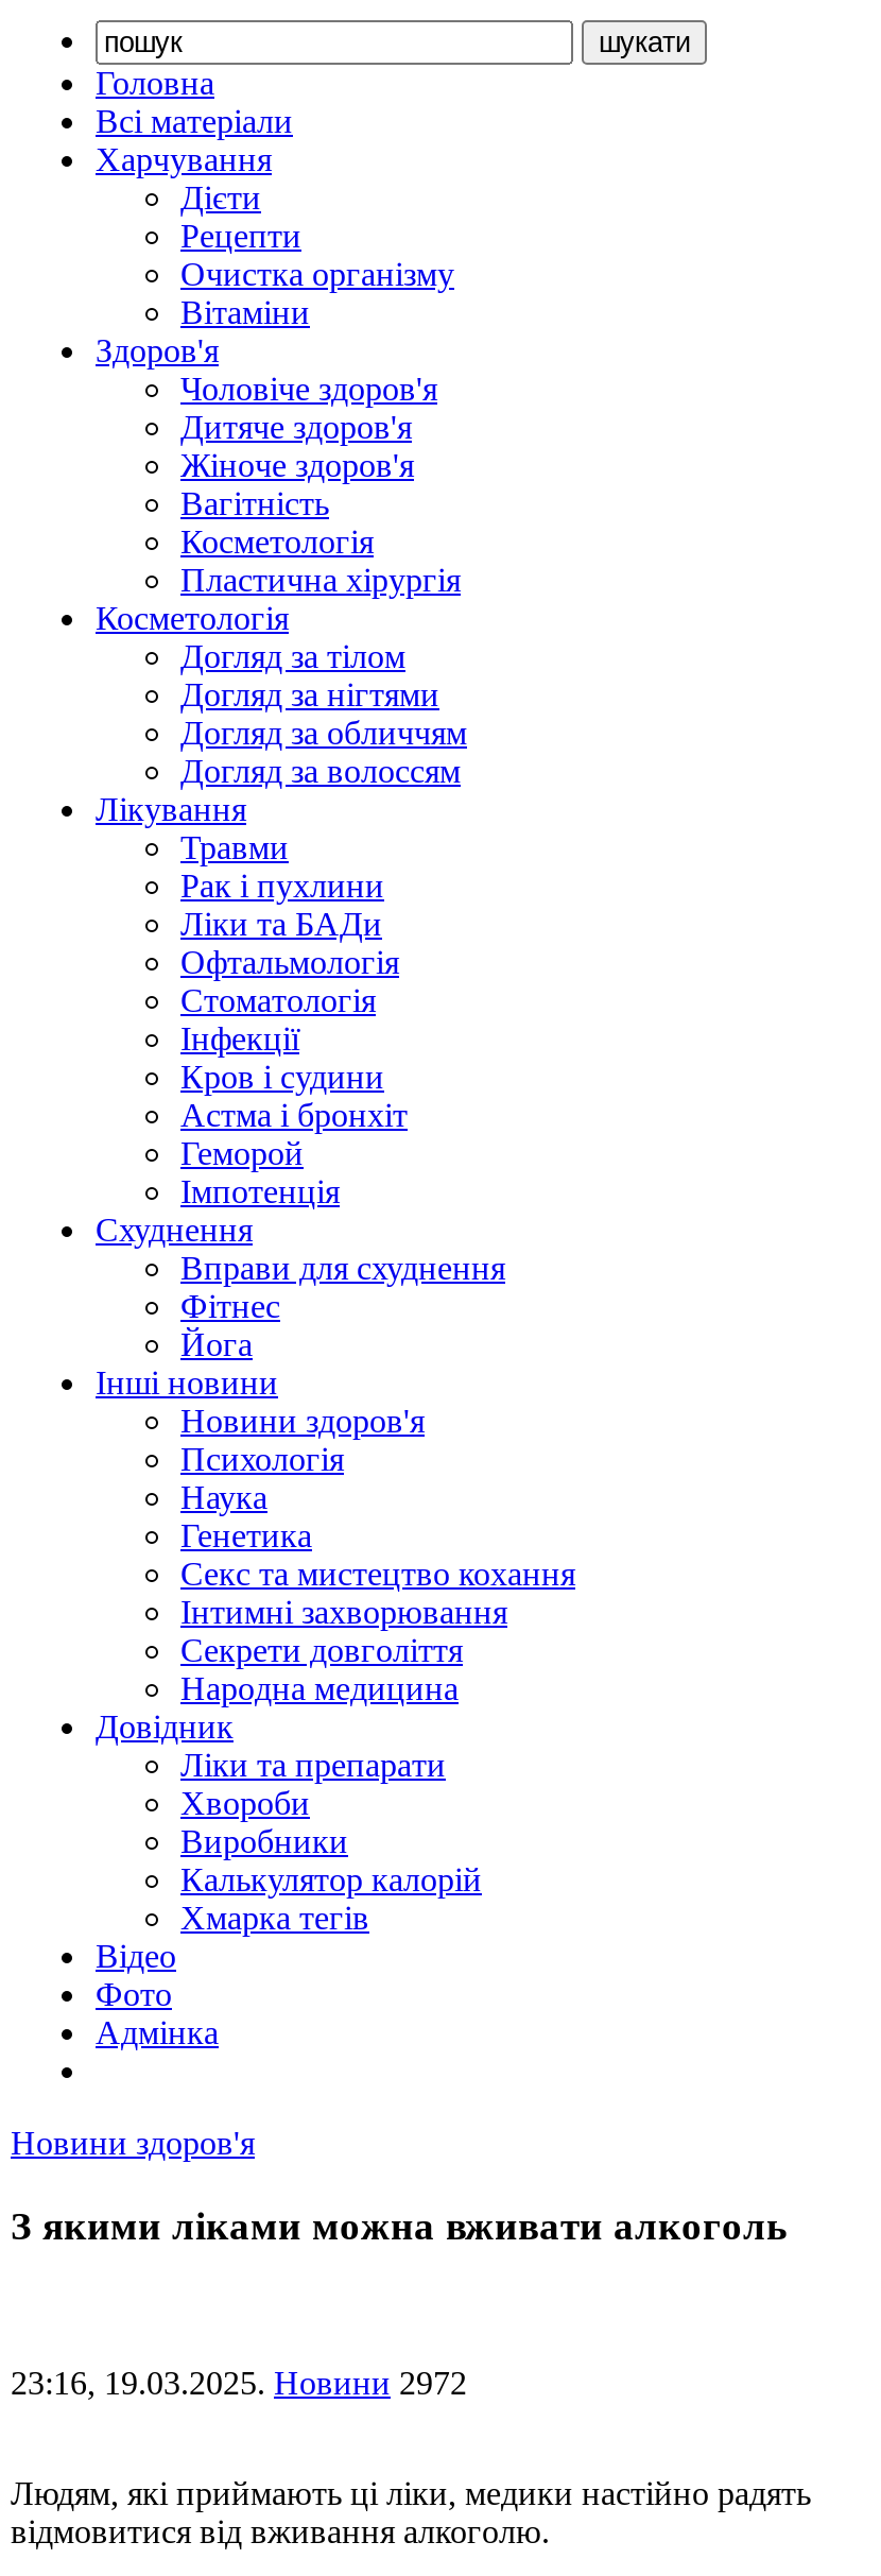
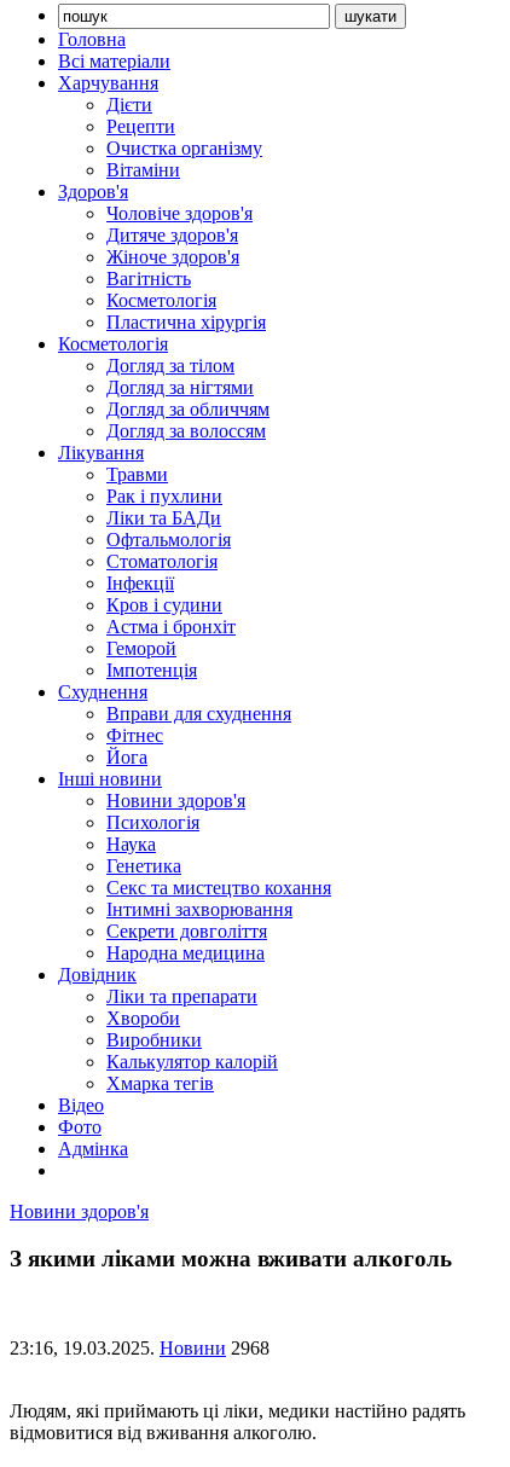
[11,2366,467,2402] 23:16, 19.03.2025. Новини 2972 -> [10,1338,270,1359] 23:16, 19.03.2025. Новини 2968

